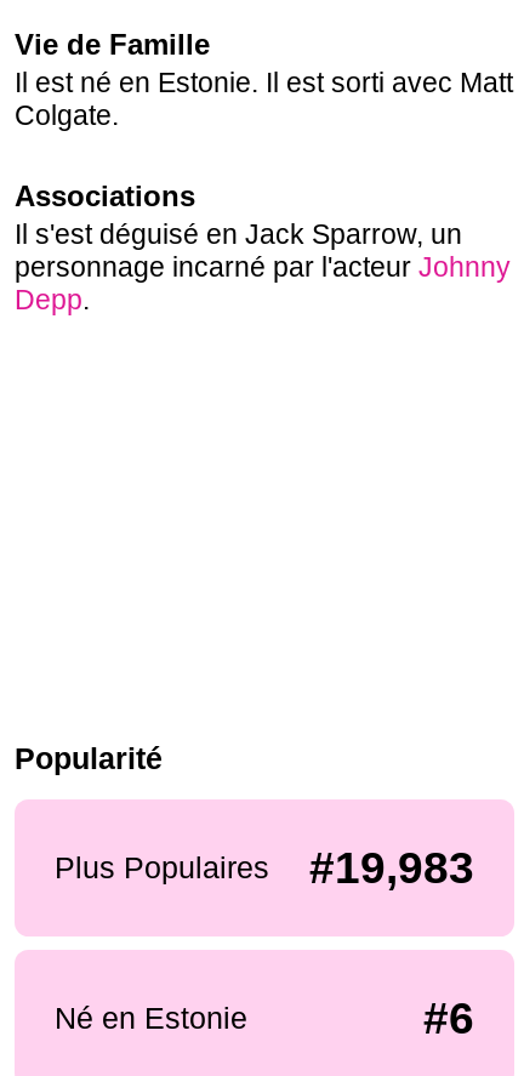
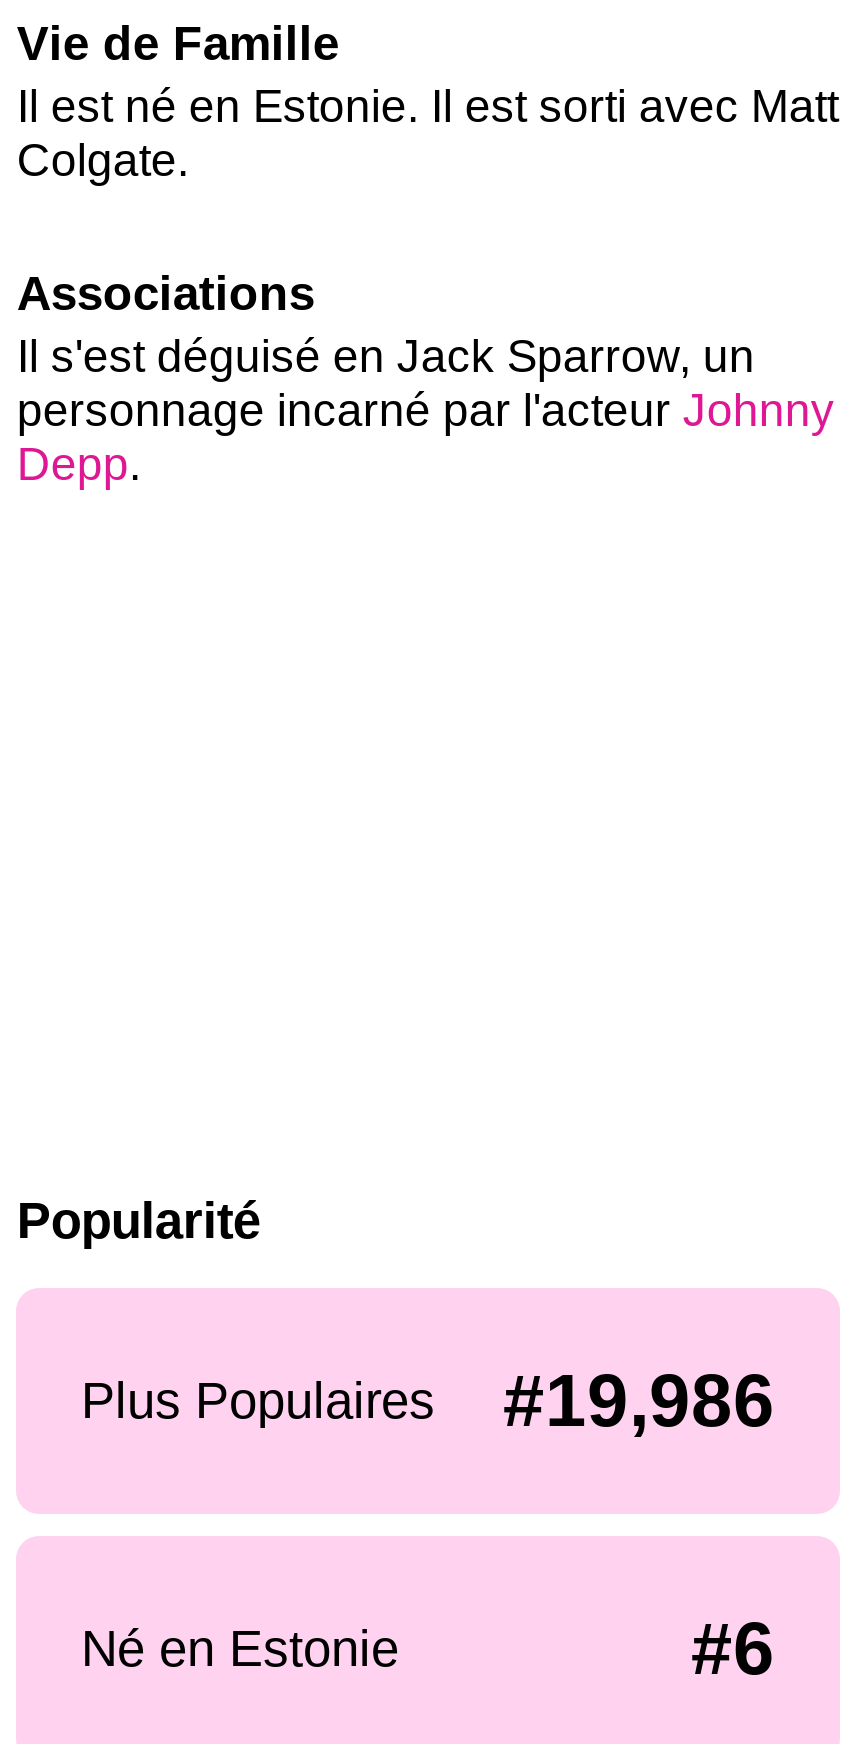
[54,843,475,893] Plus Populaires #19,983 -> [81,1360,775,1442] Plus Populaires #19,986

